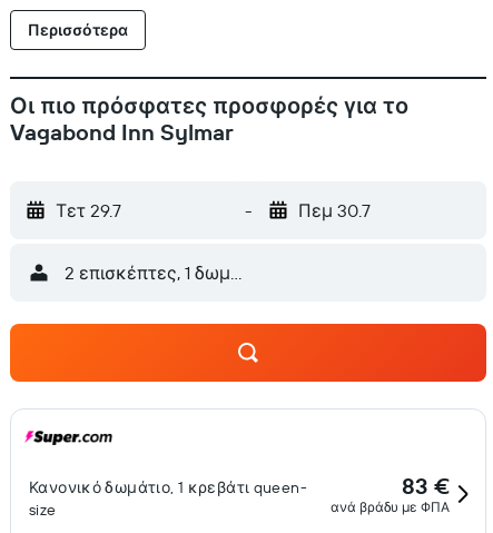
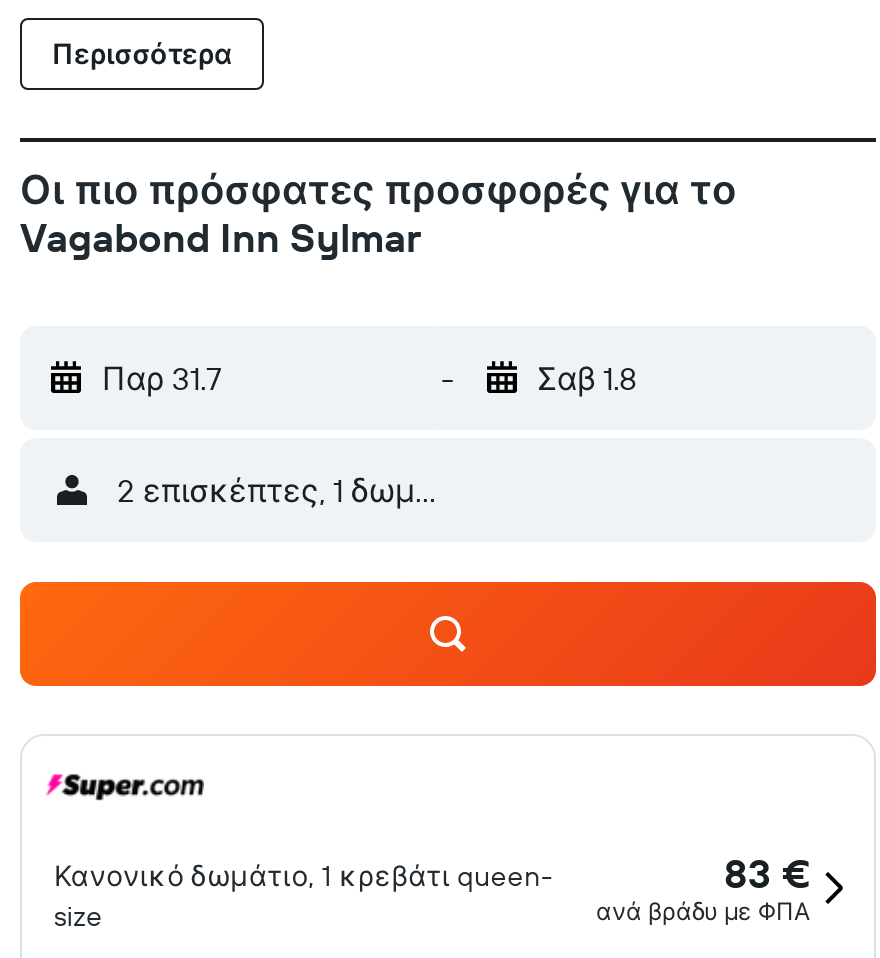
[56,199,121,221] Τετ 29.7 -> [102,358,222,398] Παρ 31.7
[298,199,370,221] Πεμ 30.7 -> [537,358,637,398] Σαβ 1.8

